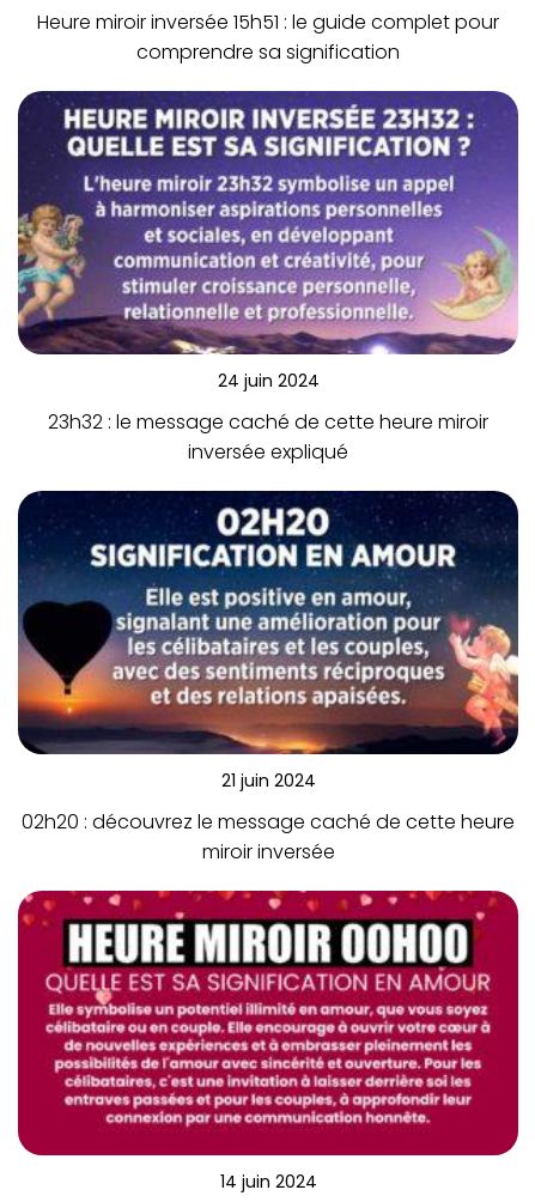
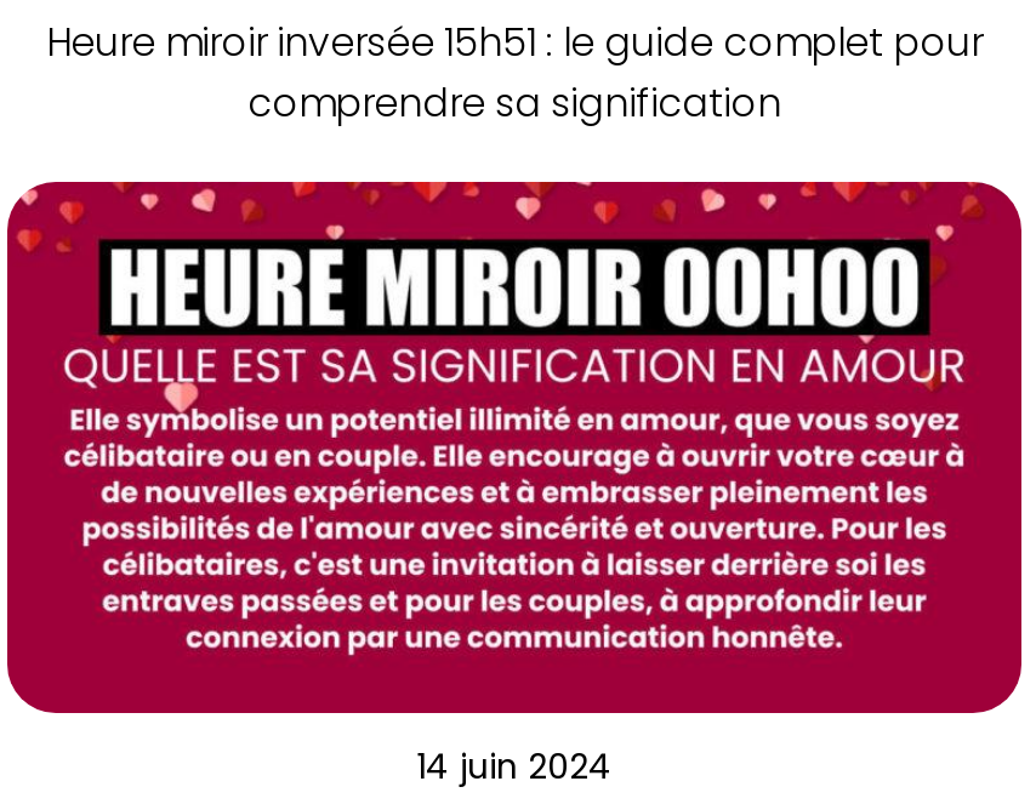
[17,90,519,466] [image] | 24 juin 2024 | 23h32 : le message caché de cette heure miroir | inversée expliqué -> none
[17,490,519,866] [image] | 21 juin 2024 | 02h20 : découvrez le message caché de cette heure | miroir inversée -> none

